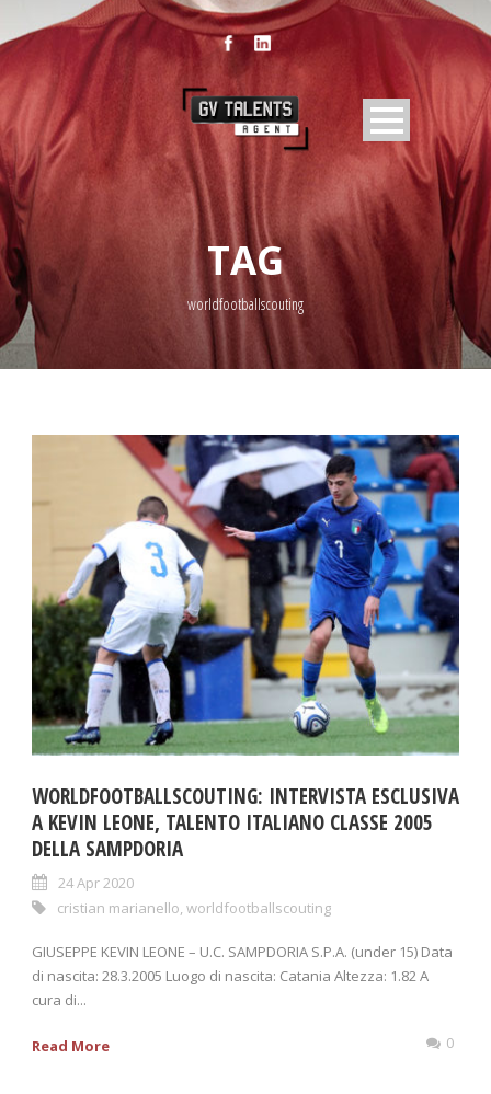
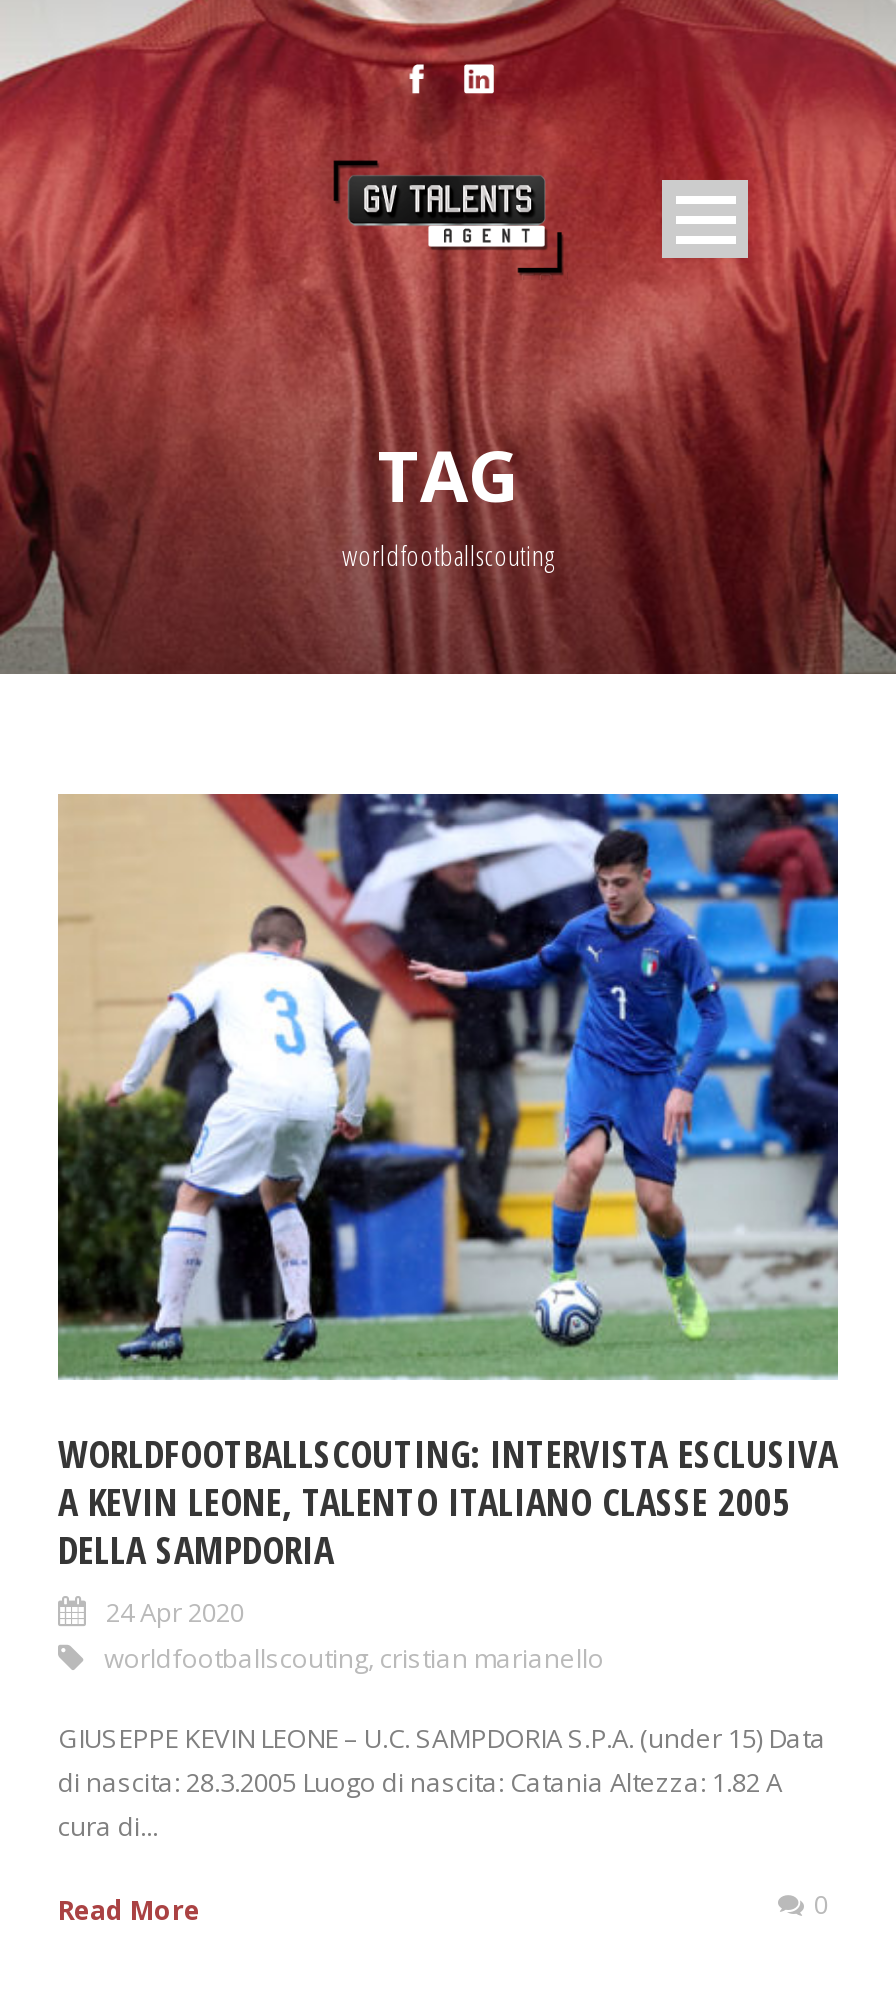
[57,898,331,917] cristian marianello, worldfootballscouting -> [104,1639,604,1675] worldfootballscouting, cristian marianello

